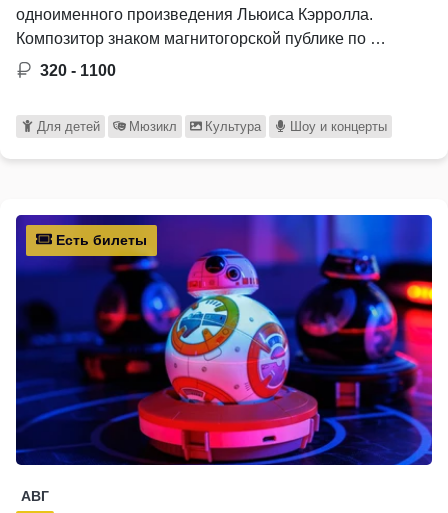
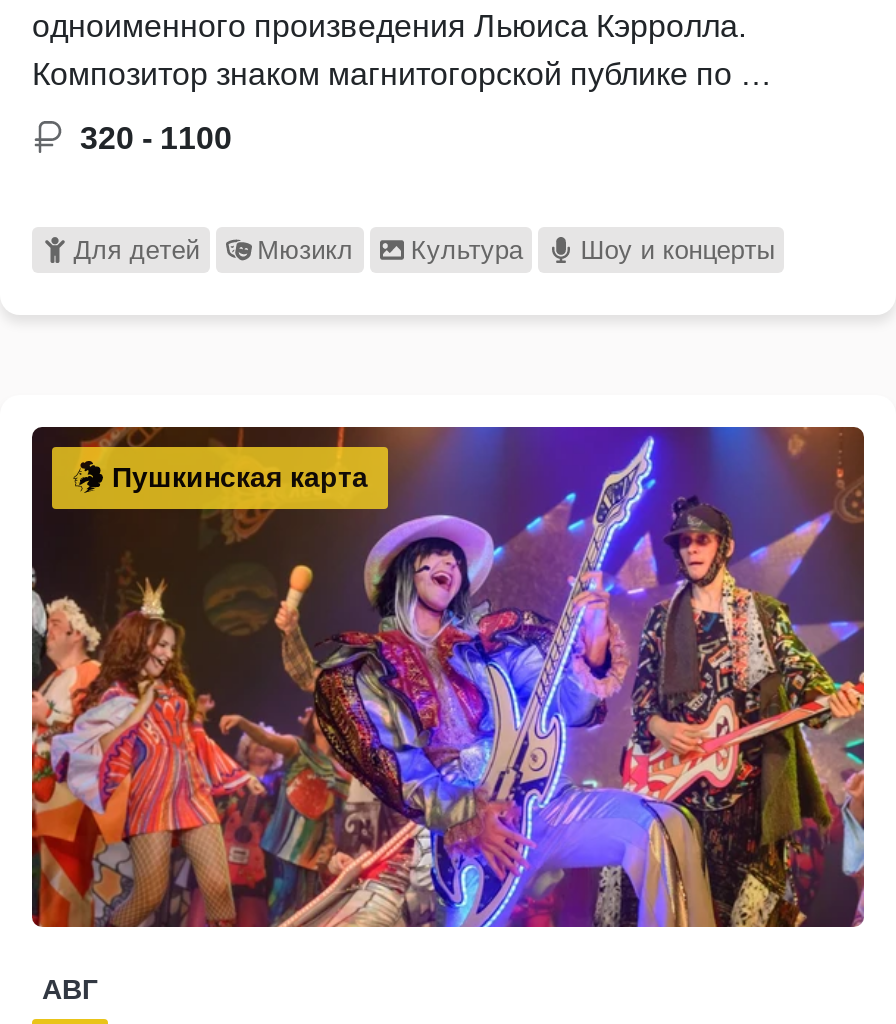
[15,214,433,466] [image] | Есть билеты -> [30,424,866,930] [image] | Пушкинская карта

